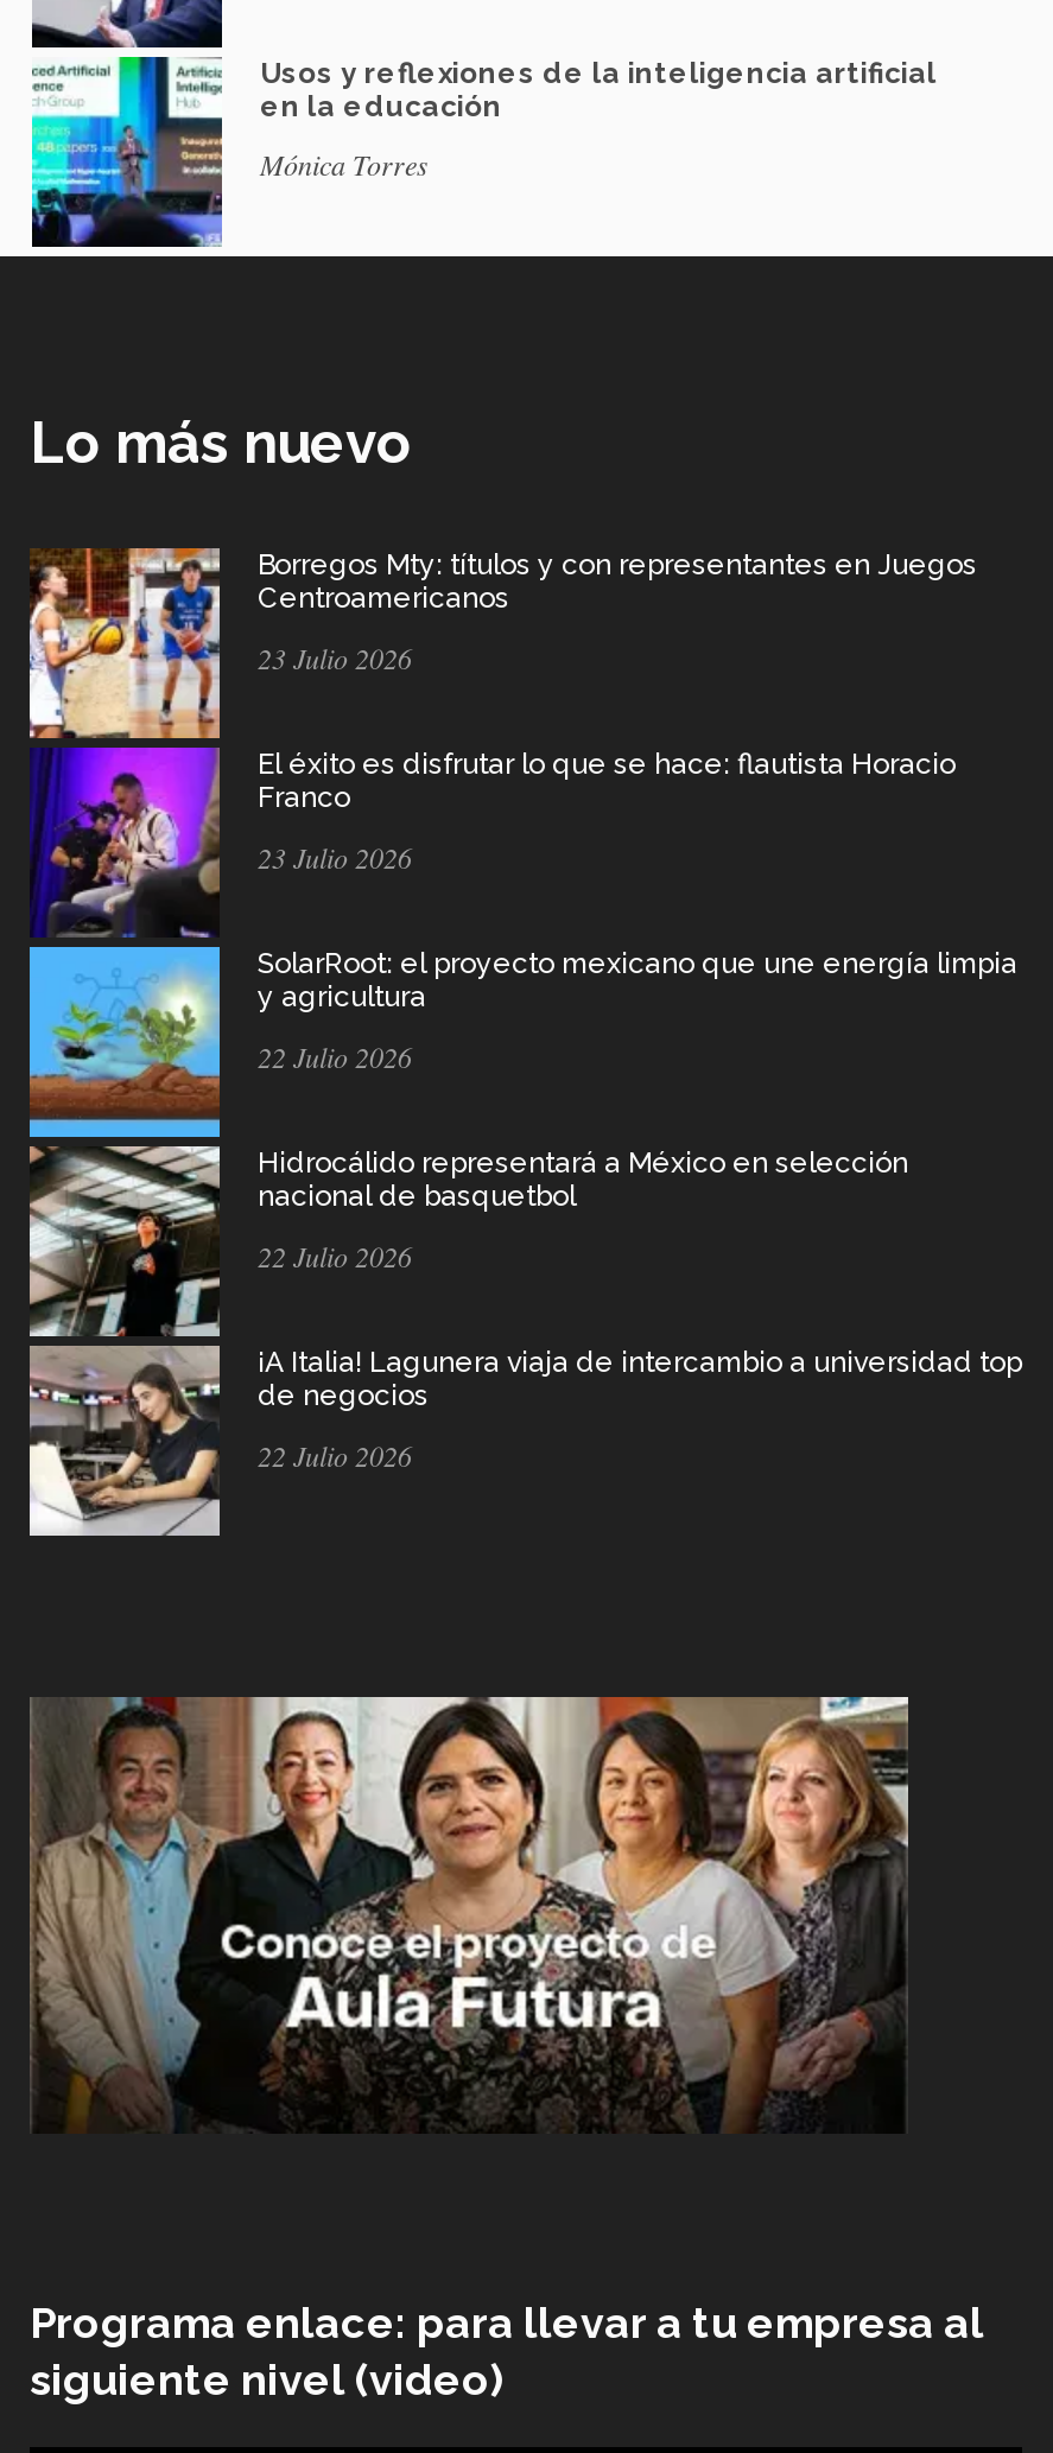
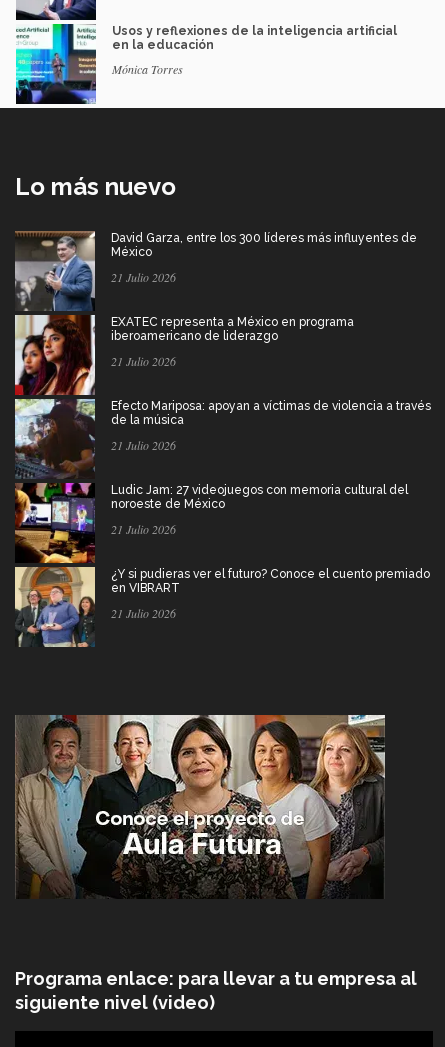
[27,548,977,1538] [image] | Borregos Mty: títulos y con representantes en Juegos | Centroamericanos -> [14,231,417,647] [image] | David Garza, entre los 300 líderes más influyentes de | México
[258,639,412,677] 23 Julio 2026 -> [111,269,176,285] 21 Julio 2026
[258,749,956,815] El éxito es disfrutar lo que se hace: flautista Horacio | Franco -> [111,315,354,343] EXATEC representa a México en programa | iberoamericano de liderazgo
[258,839,412,877] 23 Julio 2026 -> [111,353,176,369] 21 Julio 2026
[258,948,1017,1014] SolarRoot: el proyecto mexicano que une energía limpia | y agricultura -> [111,399,431,427] Efecto Mariposa: apoyan a víctimas de violencia a través | de la música
[258,1038,412,1076] 22 Julio 2026 -> [111,437,176,453] 21 Julio 2026
[258,1147,908,1214] Hidrocálido representará a México en selección | nacional de basquetbol -> [111,483,408,511] Ludic Jam: 27 videojuegos con memoria cultural del | noroeste de México
[258,1238,412,1276] 22 Julio 2026 -> [111,521,176,537] 21 Julio 2026
[258,1347,1022,1413] ¡A Italia! Lagunera viaja de intercambio a universidad top | de negocios -> [111,567,430,595] ¿Y si pudieras ver el futuro? Conoce el cuento premiado | en VIBRART
[258,1437,412,1475] 22 Julio 2026 -> [111,605,176,621] 21 Julio 2026

